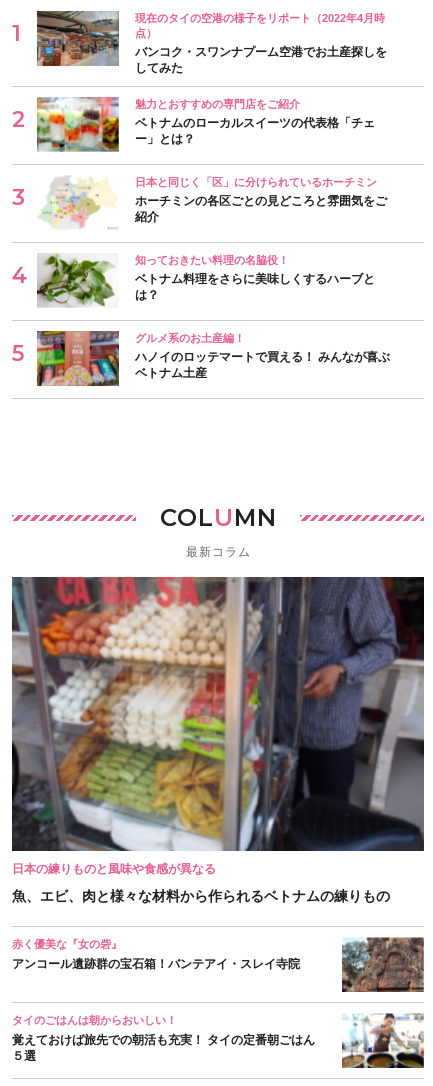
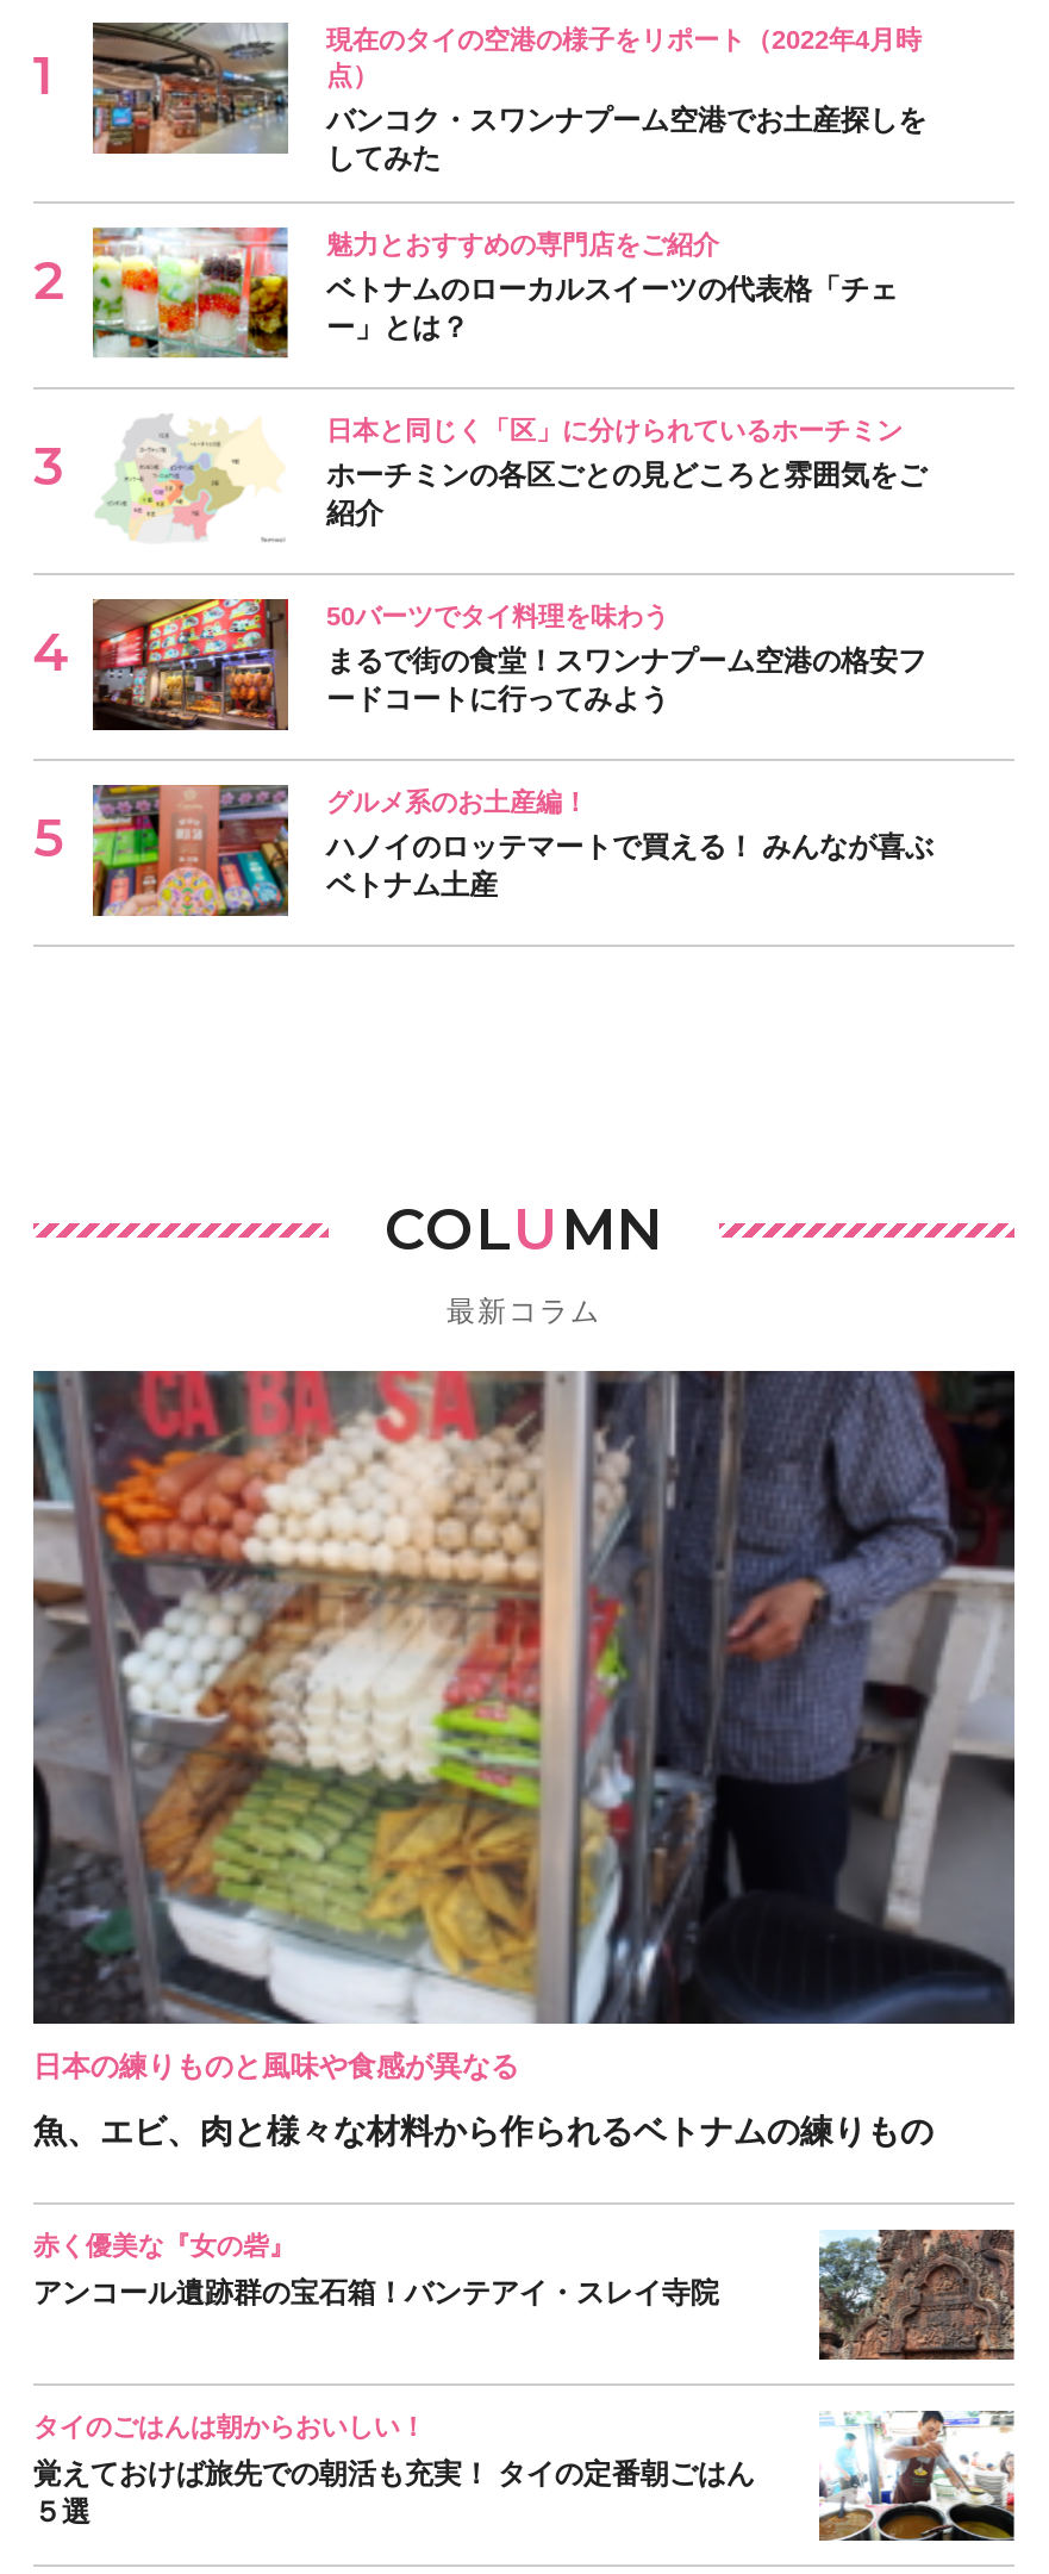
[37,253,375,308] [image] | 知っておきたい料理の名脇役！ | ベトナム料理をさらに美味しくするハーブと | は？ -> [90,597,926,733] [image] | 50バーツでタイ料理を味わう | まるで街の食堂！スワンナプーム空港の格安フ | ードコートに行ってみよう

